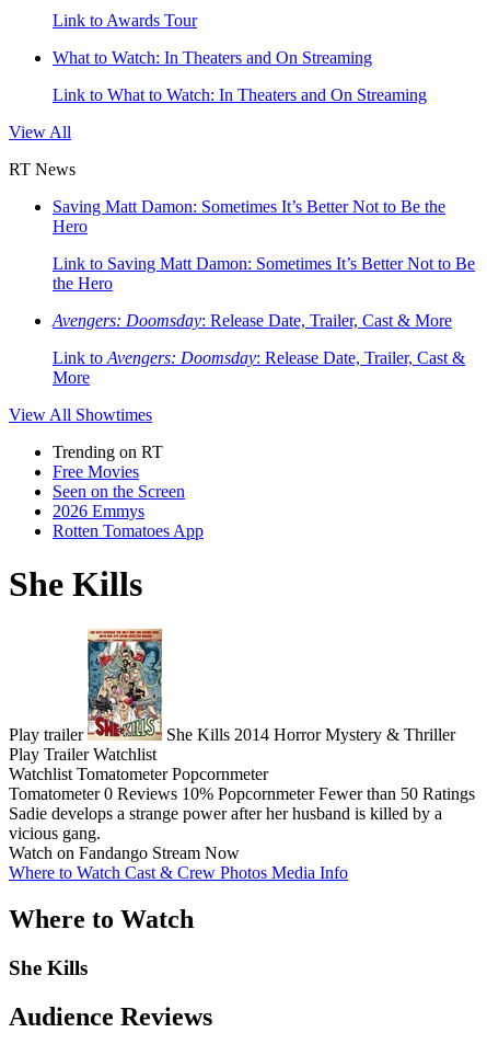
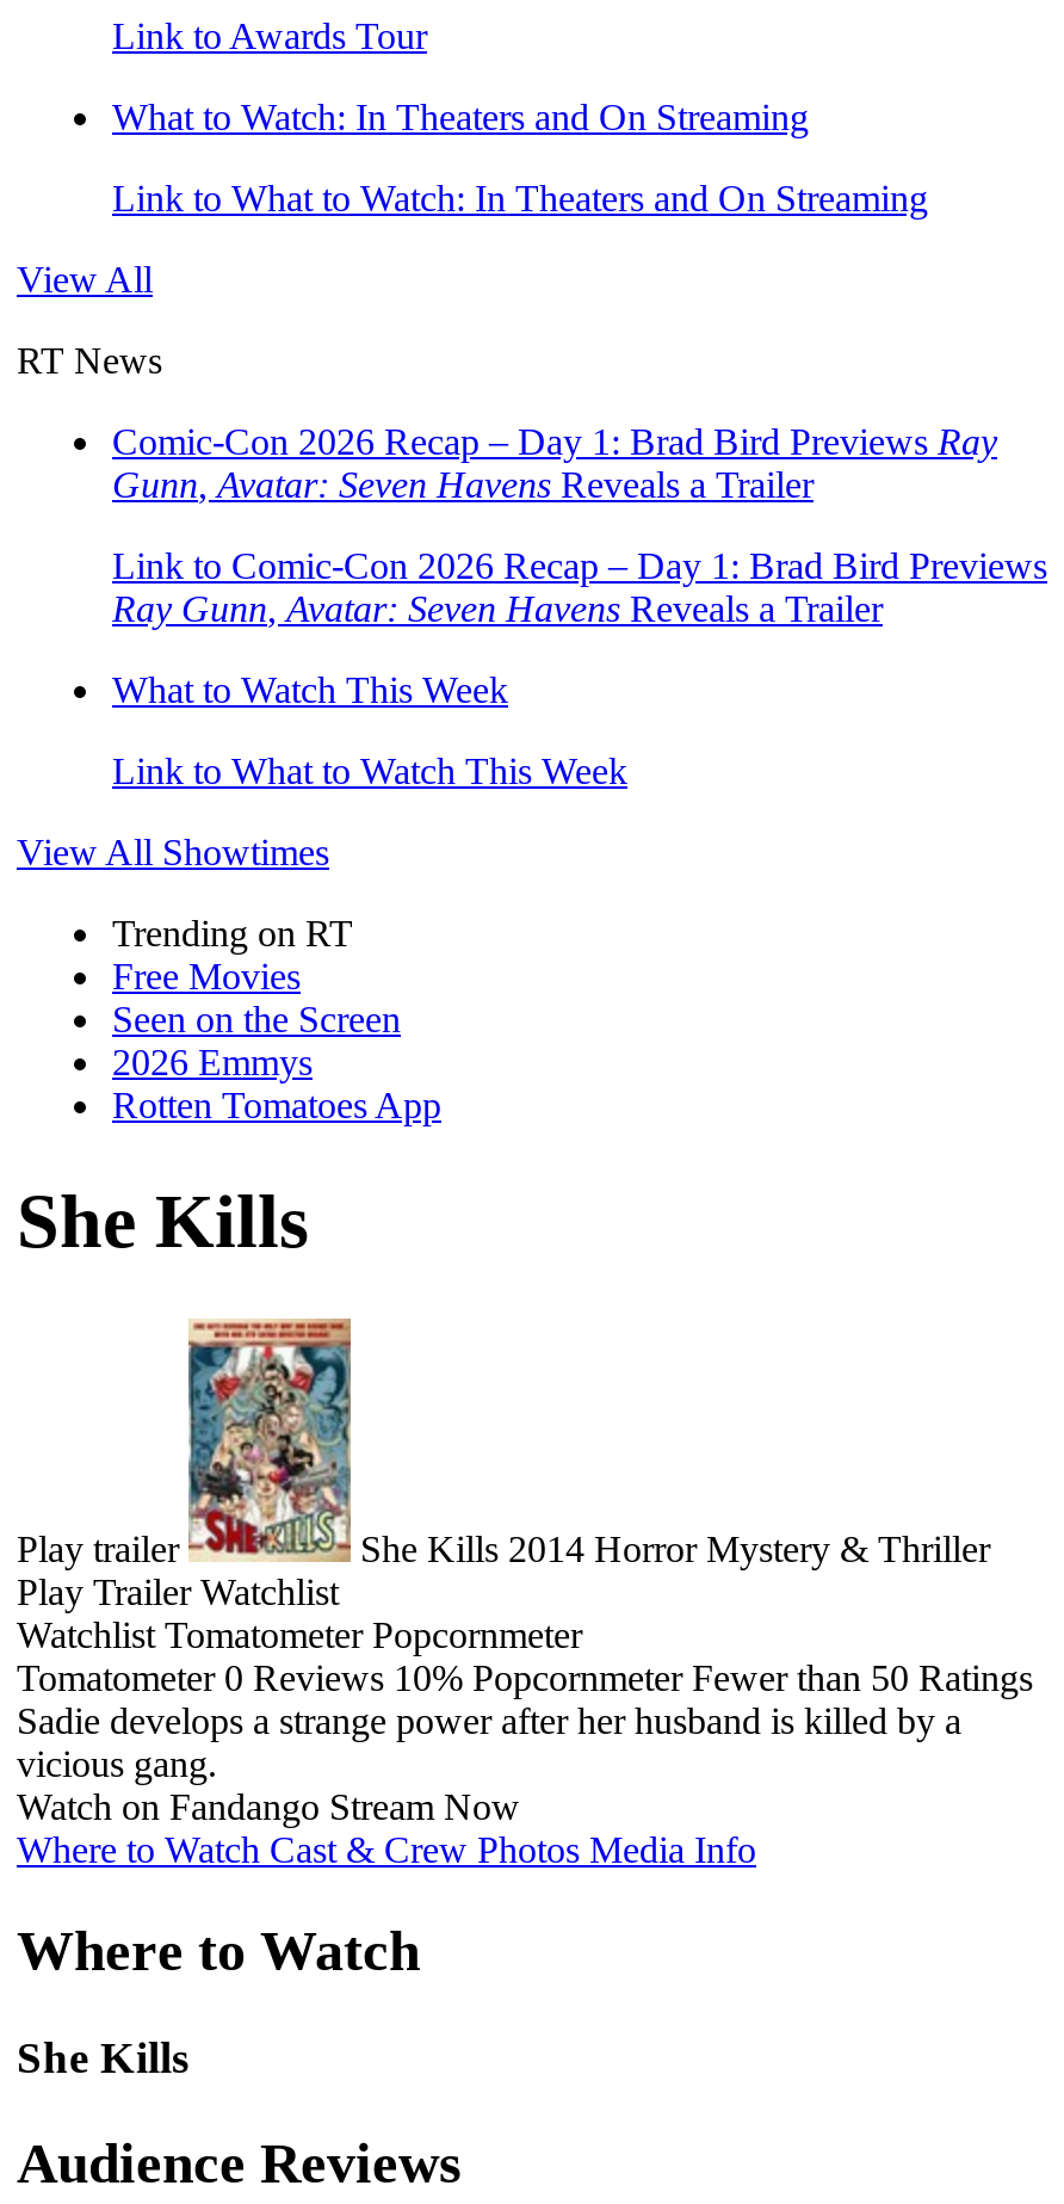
[53,197,445,236] Saving Matt Damon: Sometimes It’s Better Not to Be the | Hero -> [112,421,997,505] Comic-Con 2026 Recap – Day 1: Brad Bird Previews Ray | Gunn, Avatar: Seven Havens Reveals a Trailer
[53,254,475,292] Link to Saving Matt Damon: Sometimes It’s Better Not to Be | the Hero -> [112,545,1047,629] Link to Comic-Con 2026 Recap – Day 1: Brad Bird Previews | Ray Gunn, Avatar: Seven Havens Reveals a Trailer
[53,311,452,330] Avengers: Doomsday: Release Date, Trailer, Cast & More -> [112,669,508,710] What to Watch This Week
[53,348,465,387] Link to Avengers: Doomsday: Release Date, Trailer, Cast & | More -> [112,751,627,791] Link to What to Watch This Week

